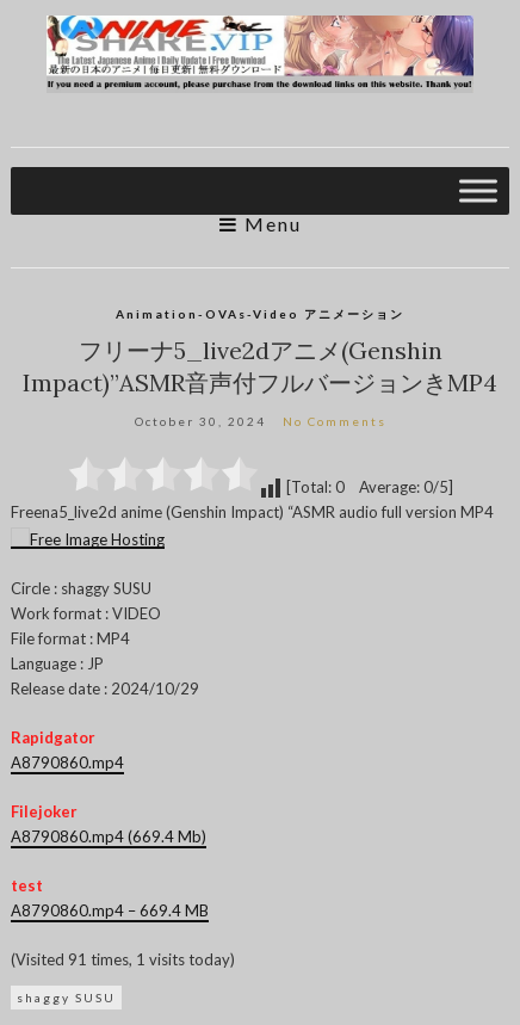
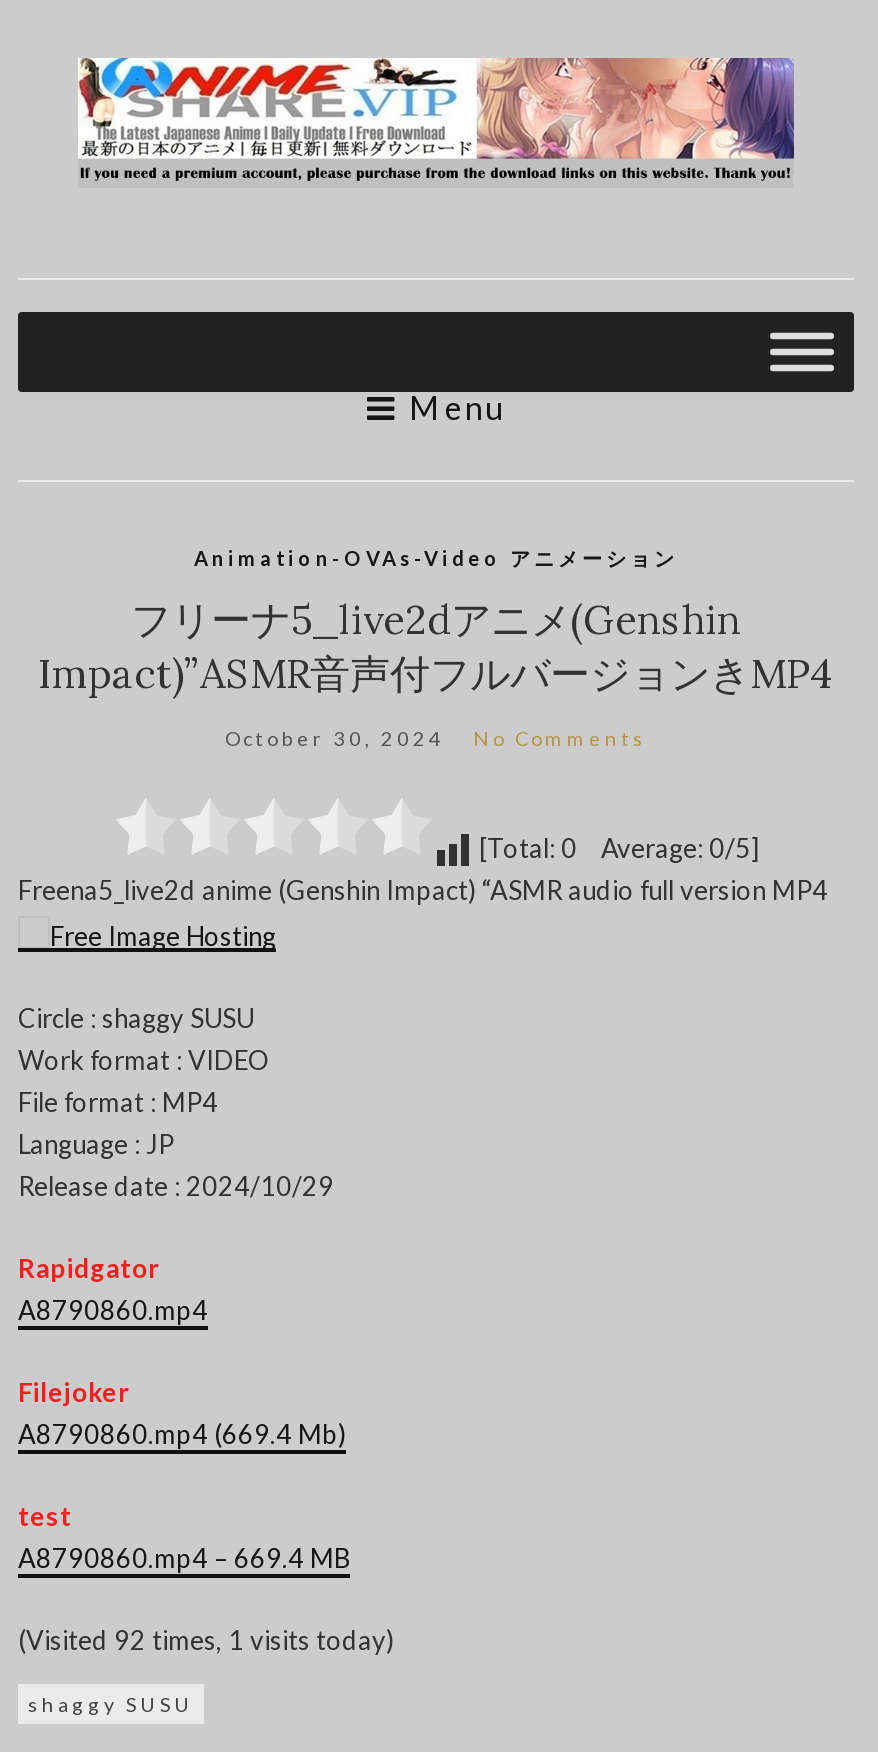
[11,949,235,968] (Visited 91 times, 1 visits today) -> [18,1623,394,1655] (Visited 92 times, 1 visits today)

